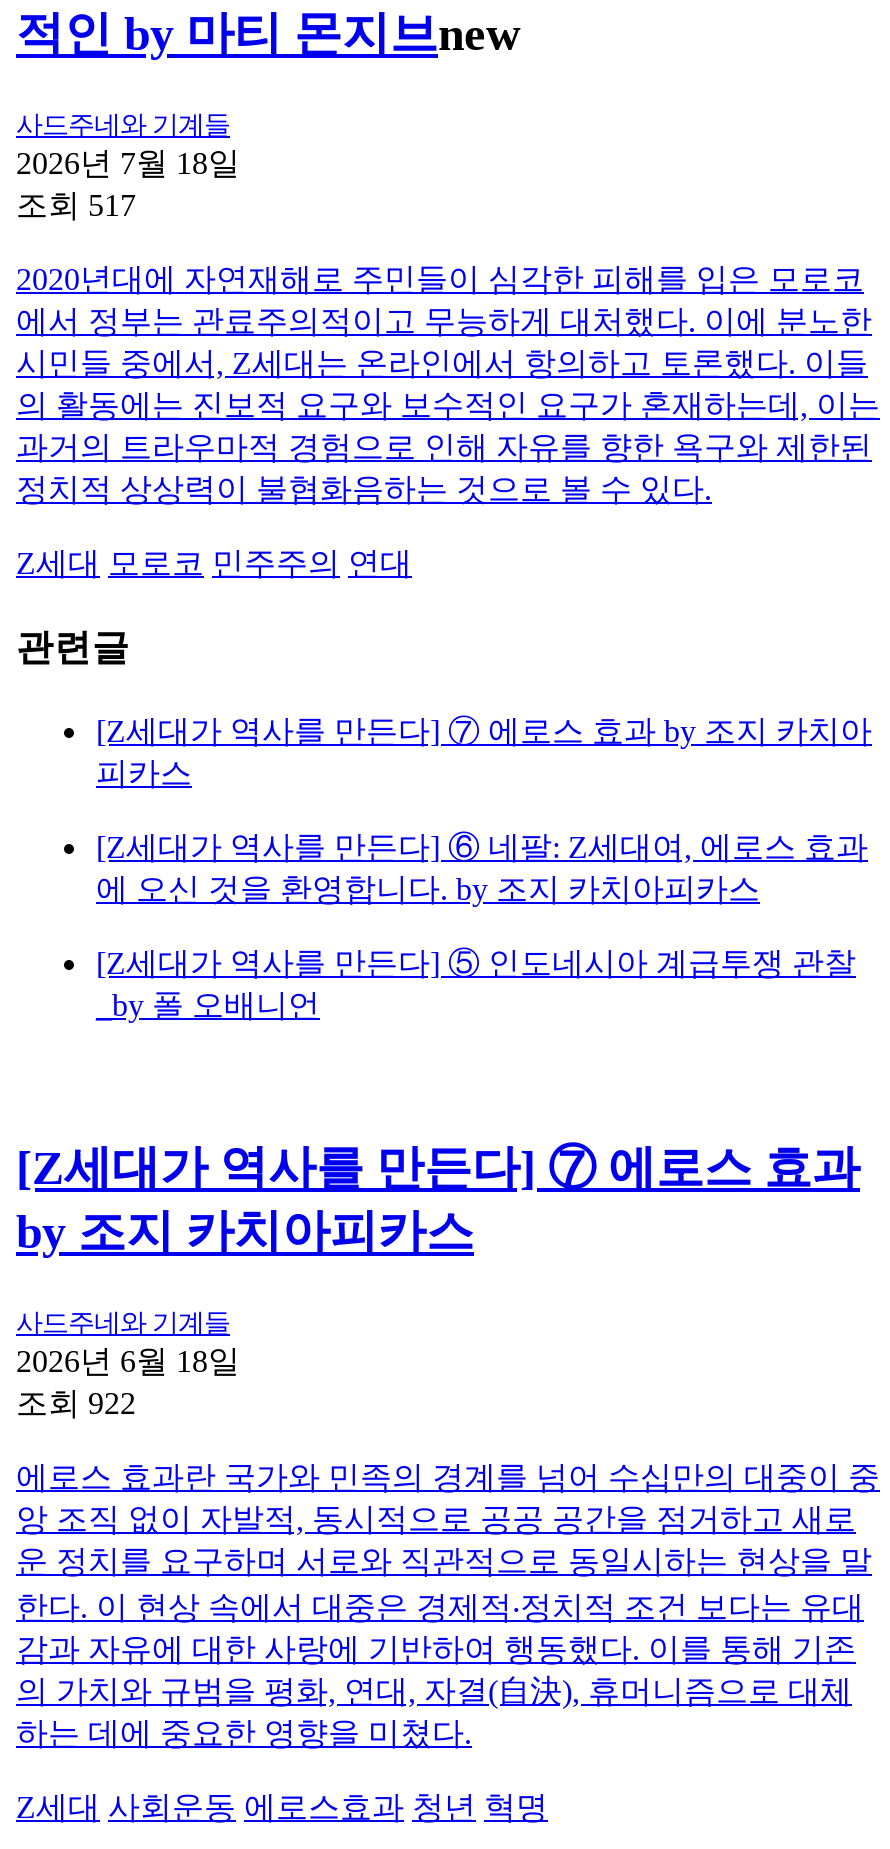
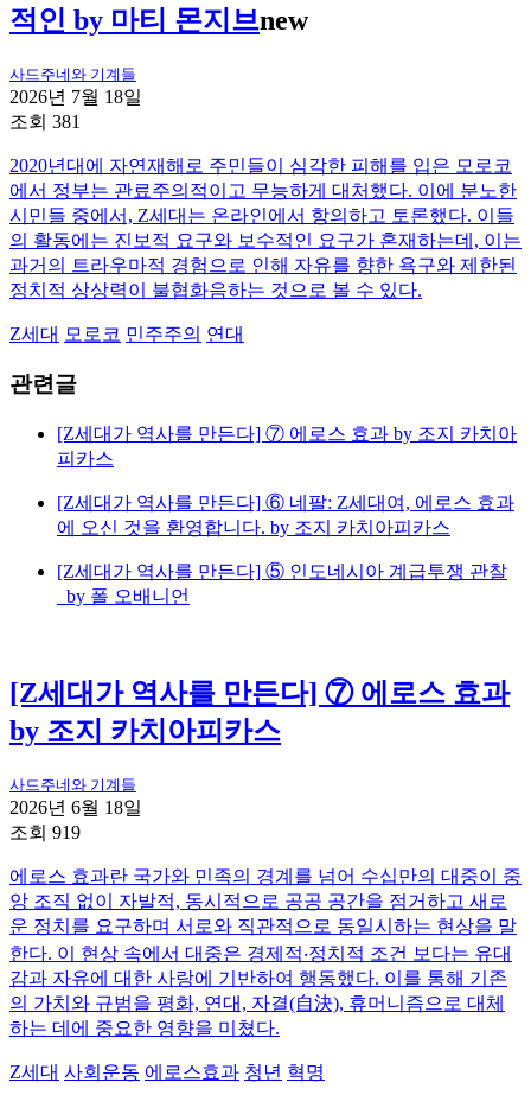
[16,187,136,221] 조회 517 -> [9,111,81,131] 조회 381
[16,1386,136,1420] 조회 922 -> [9,822,81,842] 조회 919

